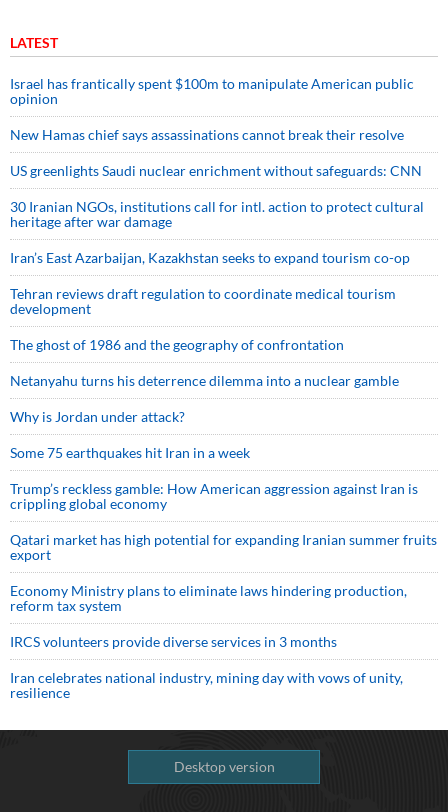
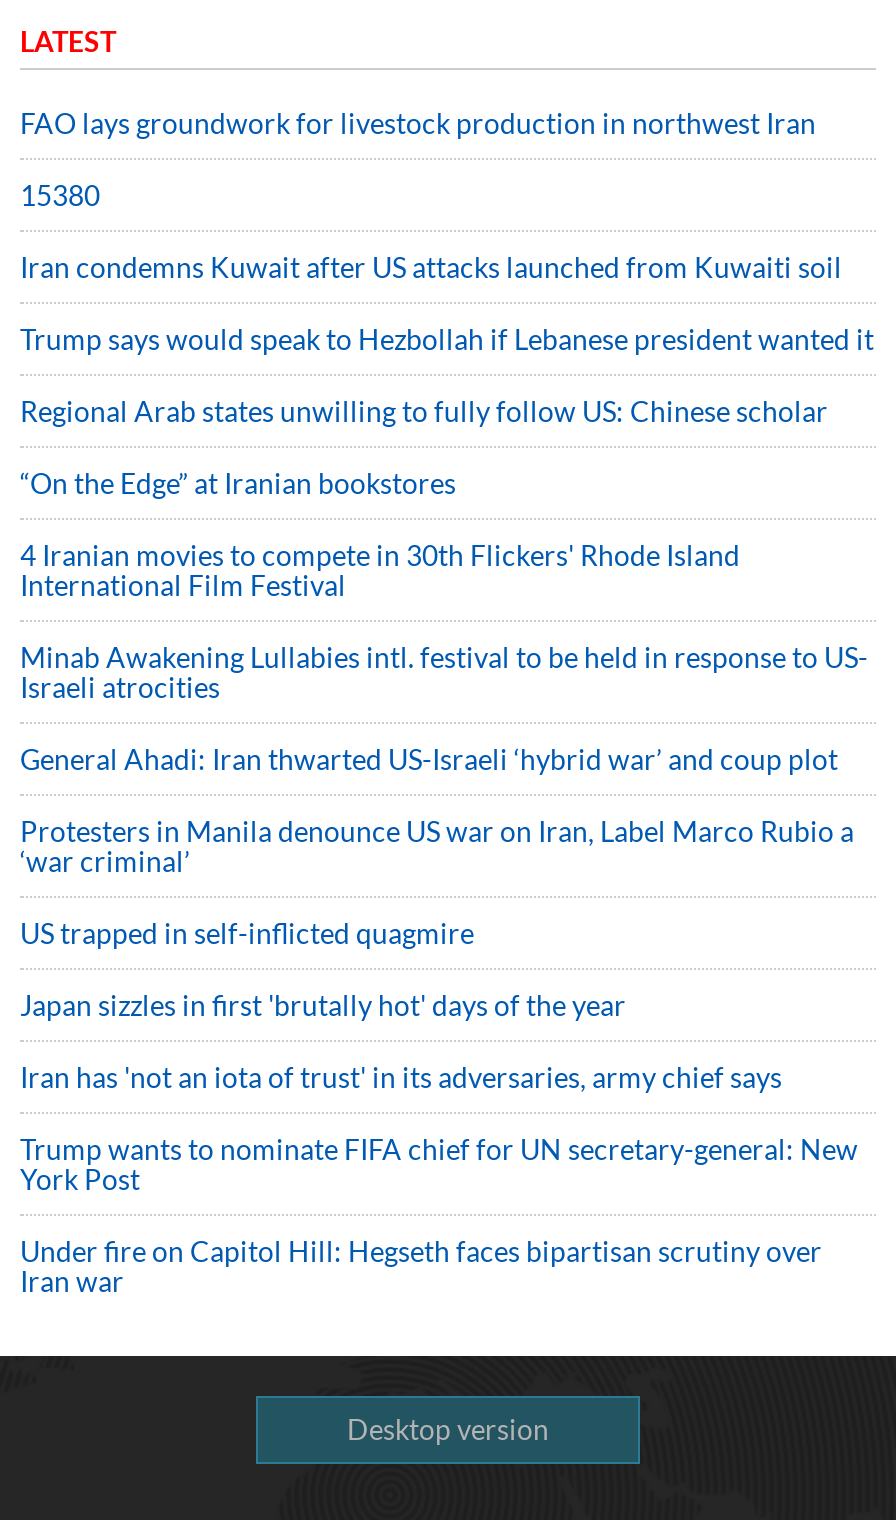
[10,75,414,107] Israel has frantically spent $100m to manipulate American public | opinion -> [20,106,816,140] FAO lays groundwork for livestock production in northwest Iran
[10,126,404,143] New Hamas chief says assassinations cannot break their resolve -> [20,178,100,212] 15380
[10,162,422,179] US greenlights Saudi nuclear enrichment without safeguards: CNN -> [20,250,842,284] Iran condemns Kuwait after US attacks launched from Kuwaiti soil
[10,198,424,230] 30 Iranian NGOs, institutions call for intl. action to protect cultural | heritage after war damage -> [20,322,874,356] Trump says would speak to Hezbollah if Lebanese president wanted it
[10,249,410,266] Iran’s East Azarbaijan, Kazakhstan seeks to expand tourism co-op -> [20,394,828,428] Regional Arab states unwilling to fully follow US: Chinese scholar
[10,285,396,317] Tehran reviews draft regulation to coordinate medical tourism | development -> [20,466,456,500] “On the Edge” at Iranian bookstores
[10,336,344,353] The ghost of 1986 and the geography of confrontation -> [20,538,740,602] 4 Iranian movies to compete in 30th Flickers' Rhode Island | International Film Festival
[10,372,399,389] Netanyahu turns his deterrence dilemma into a nuclear gamble -> [20,640,868,704] Minab Awakening Lullabies intl. festival to be held in response to US- | Israeli atrocities
[10,408,185,425] Why is Jordan under attack? -> [20,742,838,776] General Ahadi: Iran thwarted US-Israeli ‘hybrid war’ and coup plot
[10,444,250,461] Some 75 earthquakes hit Iran in a week -> [20,814,854,878] Protesters in Manila denounce US war on Iran, Label Marco Rubio a | ‘war criminal’
[10,480,418,512] Trump’s reckless gamble: How American aggression against Iran is | crippling global economy -> [20,916,480,950] US trapped in self-inflicted quagmire
[10,531,437,563] Qatari market has high potential for expanding Iranian summer fruits | export -> [20,988,626,1022] Japan sizzles in first 'brutally hot' days of the year
[10,582,407,614] Economy Ministry plans to eliminate laws hindering production, | reform tax system -> [20,1060,788,1094] Iran has 'not an iota of trust' in its adversaries, army chief says
[10,633,337,650] IRCS volunteers provide diverse services in 3 months -> [20,1132,858,1196] Trump wants to nominate FIFA chief for UN secretary-general: New | York Post
[10,669,403,701] Iran celebrates national industry, mining day with vows of unity, | resilience -> [20,1234,822,1298] Under fire on Capitol Hill: Hegseth faces bipartisan scrutiny over | Iran war

